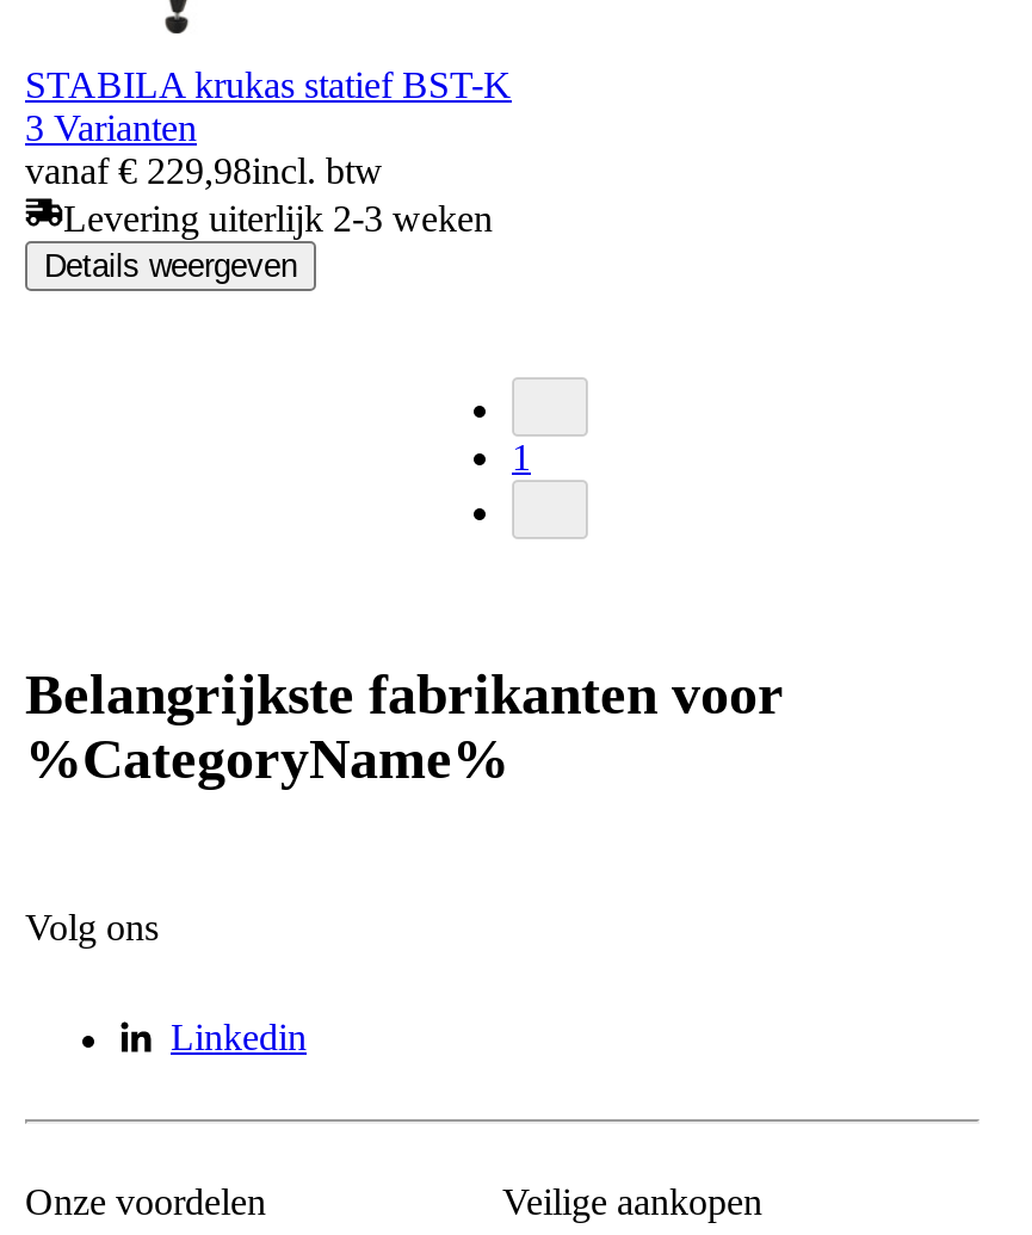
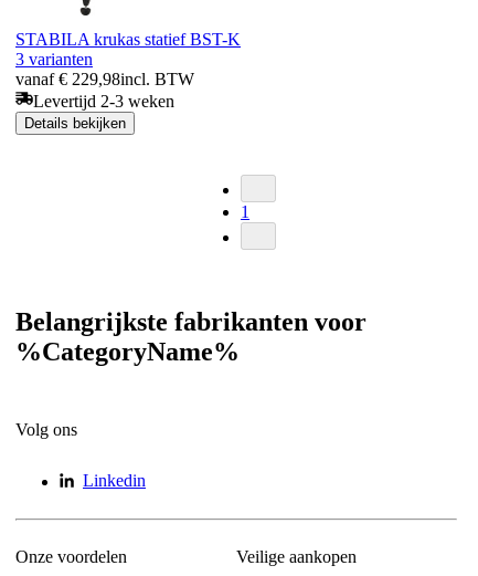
[25,107,493,284] 3 Varianten | vanaf € 229,98incl. btw | Levering uiterlijk 2-3 weken | Details weergeven -> [15,50,194,131] 3 varianten | vanaf € 229,98incl. BTW | Levertijd 2-3 weken | Details bekijken

